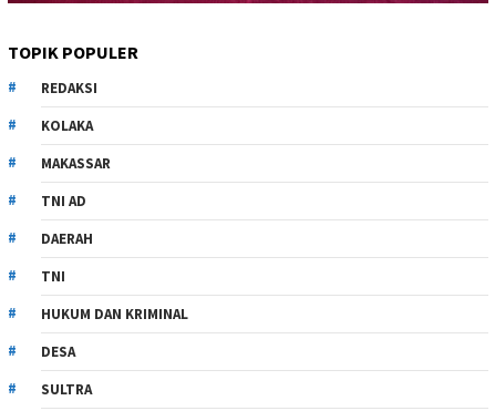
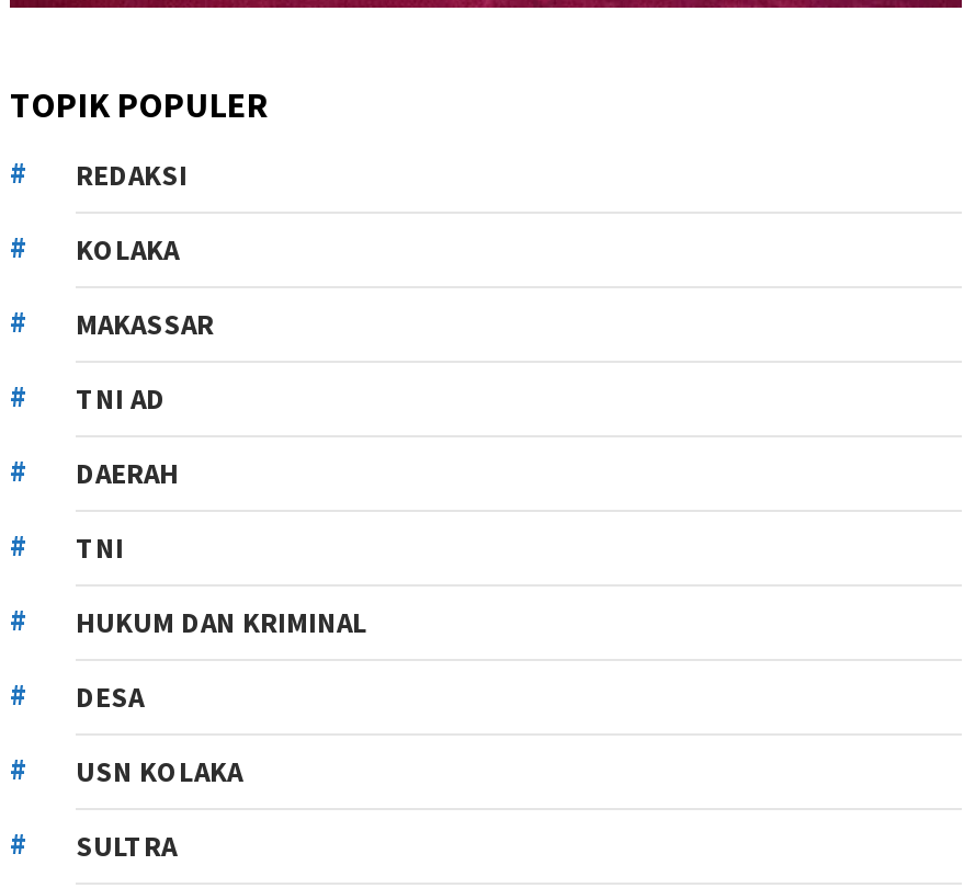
none -> [76,752,242,789] USN KOLAKA

